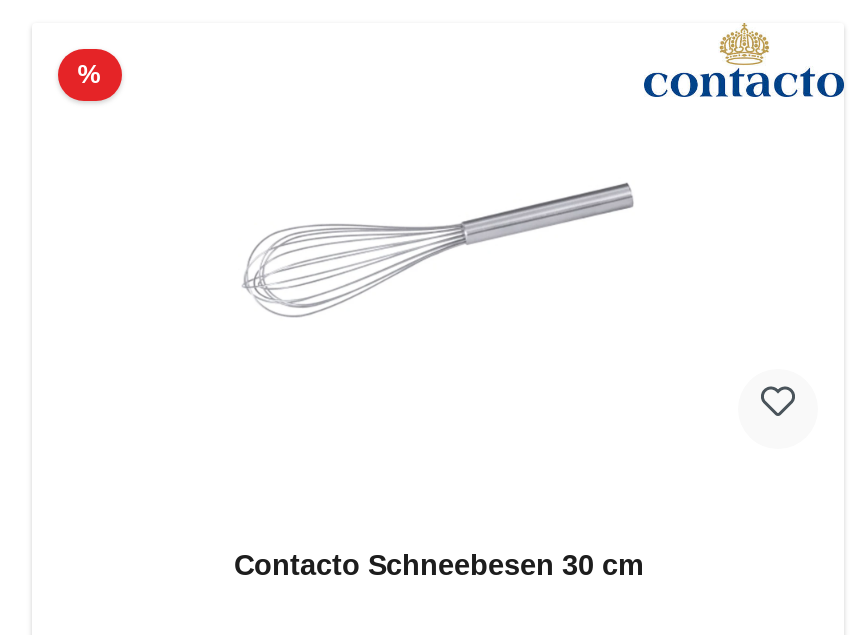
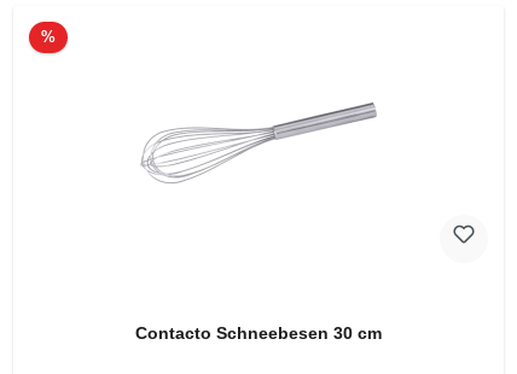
[642,21,846,99] [image] -> none

